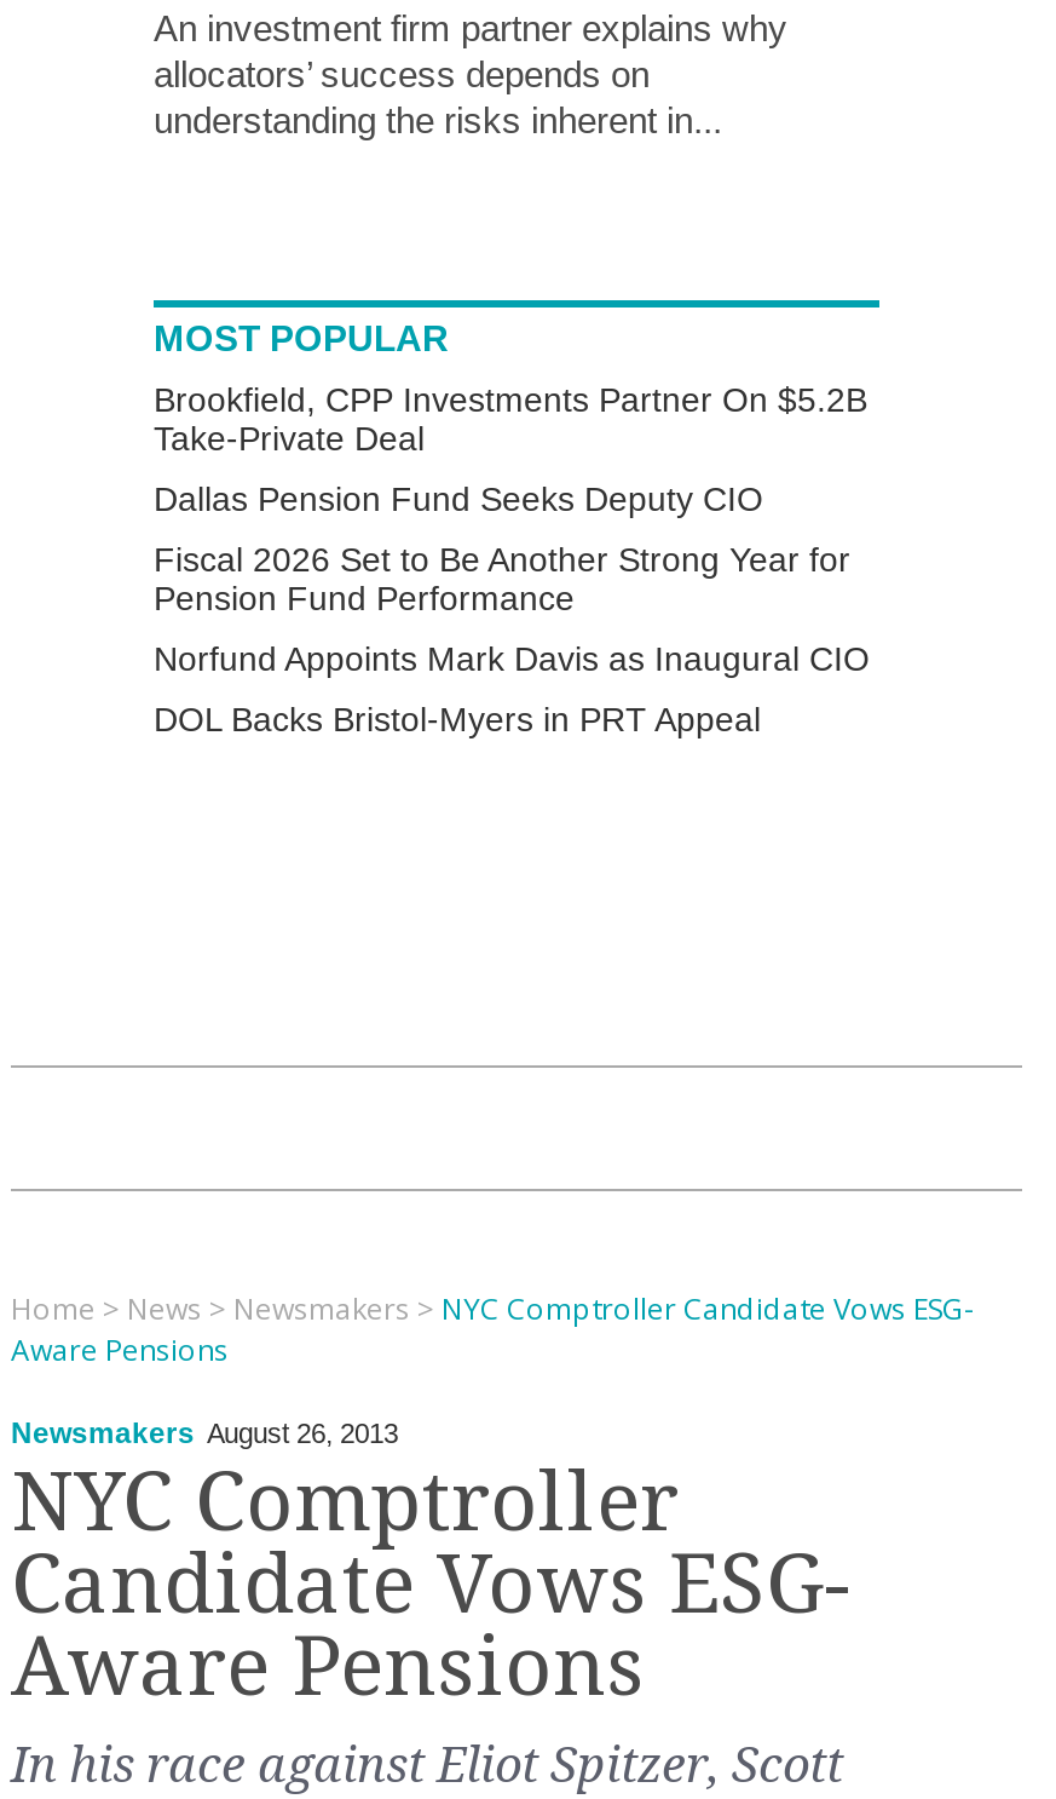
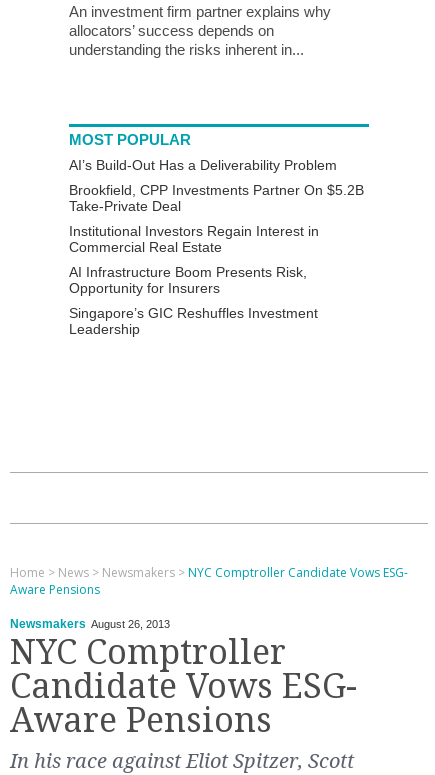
none -> [69,157,337,173] AI’s Build-Out Has a Deliverability Problem
[154,479,870,738] Dallas Pension Fund Seeks Deputy CIO | Fiscal 2026 Set to Be Another Strong Year for | Pension Fund Performance | Norfund Appoints Mark Davis as Inaugural CIO | DOL Backs Bristol-Myers in PRT Appeal -> [69,223,319,337] Institutional Investors Regain Interest in | Commercial Real Estate | AI Infrastructure Boom Presents Risk, | Opportunity for Insurers | Singapore’s GIC Reshuffles Investment | Leadership

